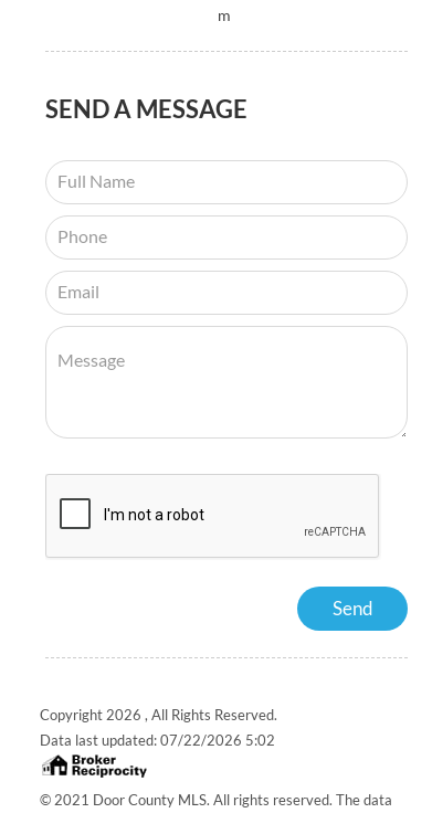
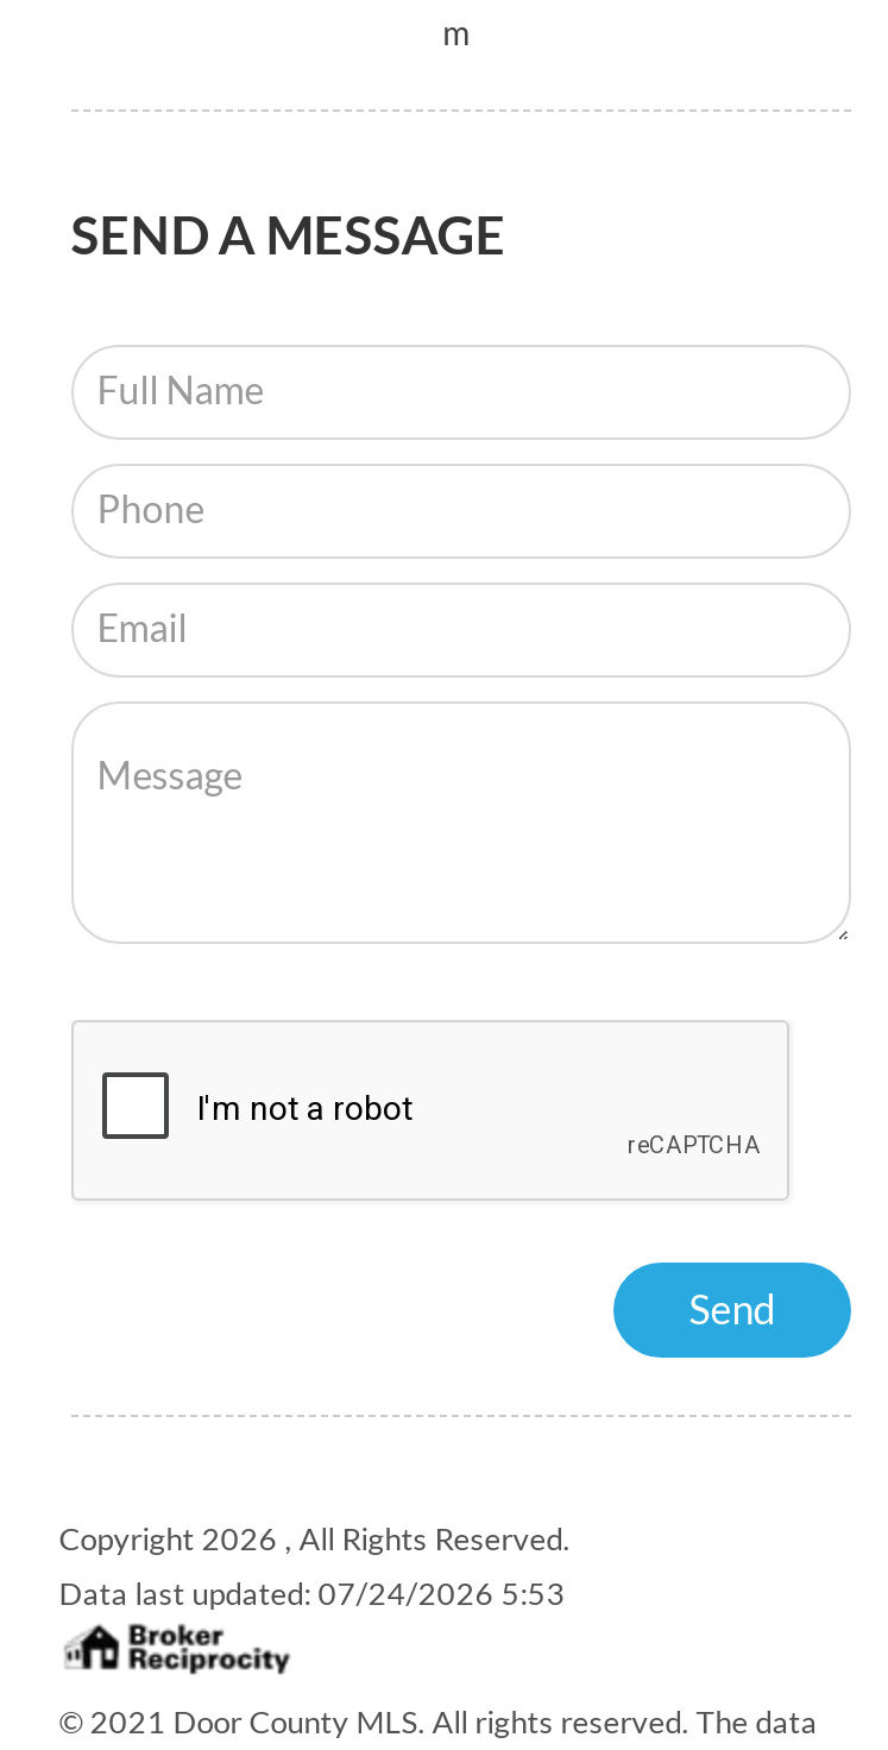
[40,731,275,749] Data last updated: 07/22/2026 5:02 -> [59,1574,565,1612] Data last updated: 07/24/2026 5:53

